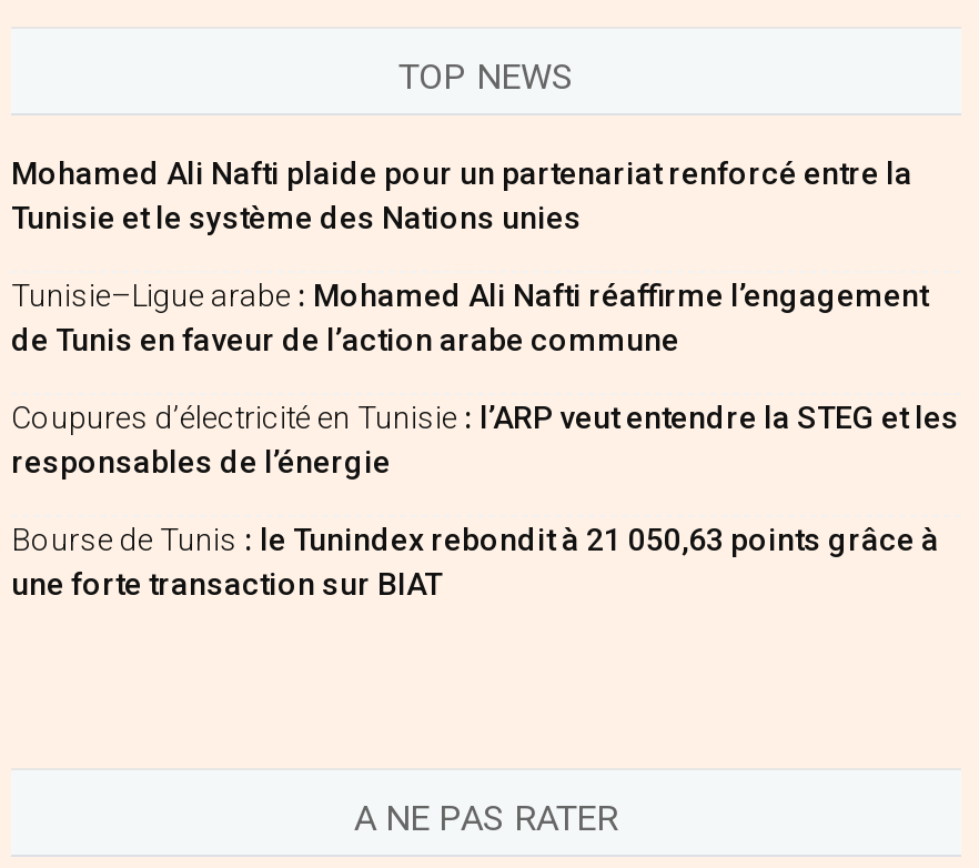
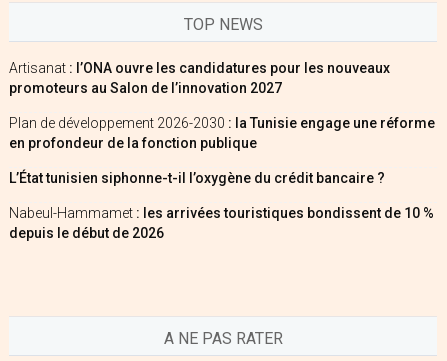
[11,156,912,236] Mohamed Ali Nafti plaide pour un partenariat renforcé entre la | Tunisie et le système des Nations unies -> [9,60,390,96] Artisanat: l’ONA ouvre les candidatures pour les nouveaux | promoteurs au Salon de l’innovation 2027
[11,278,928,358] Tunisie–Ligue arabe: Mohamed Ali Nafti réaffirme l’engagement | de Tunis en faveur de l’action arabe commune -> [9,115,435,151] Plan de développement 2026-2030: la Tunisie engage une réforme | en profondeur de la fonction publique
[11,400,959,480] Coupures d’électricité en Tunisie: l’ARP veut entendre la STEG et les | responsables de l’énergie -> [9,170,385,186] L’État tunisien siphonne-t-il l’oxygène du crédit bancaire ?
[11,522,939,602] Bourse de Tunis: le Tunindex rebondit à 21 050,63 points grâce à | une forte transaction sur BIAT -> [9,205,434,241] Nabeul-Hammamet: les arrivées touristiques bondissent de 10 % | depuis le début de 2026

